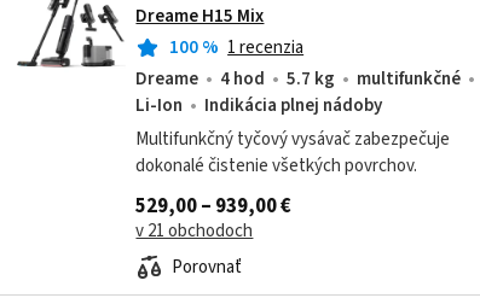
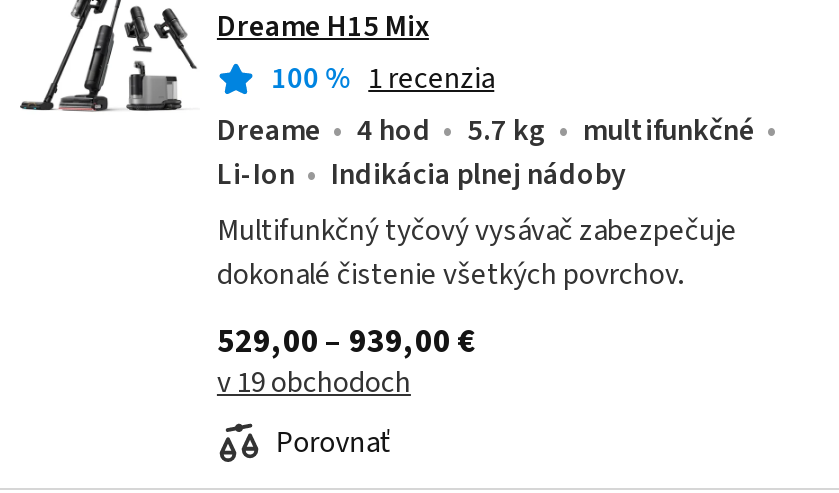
[136,218,253,243] v 21 obchodoch -> [217,362,411,404] v 19 obchodoch

